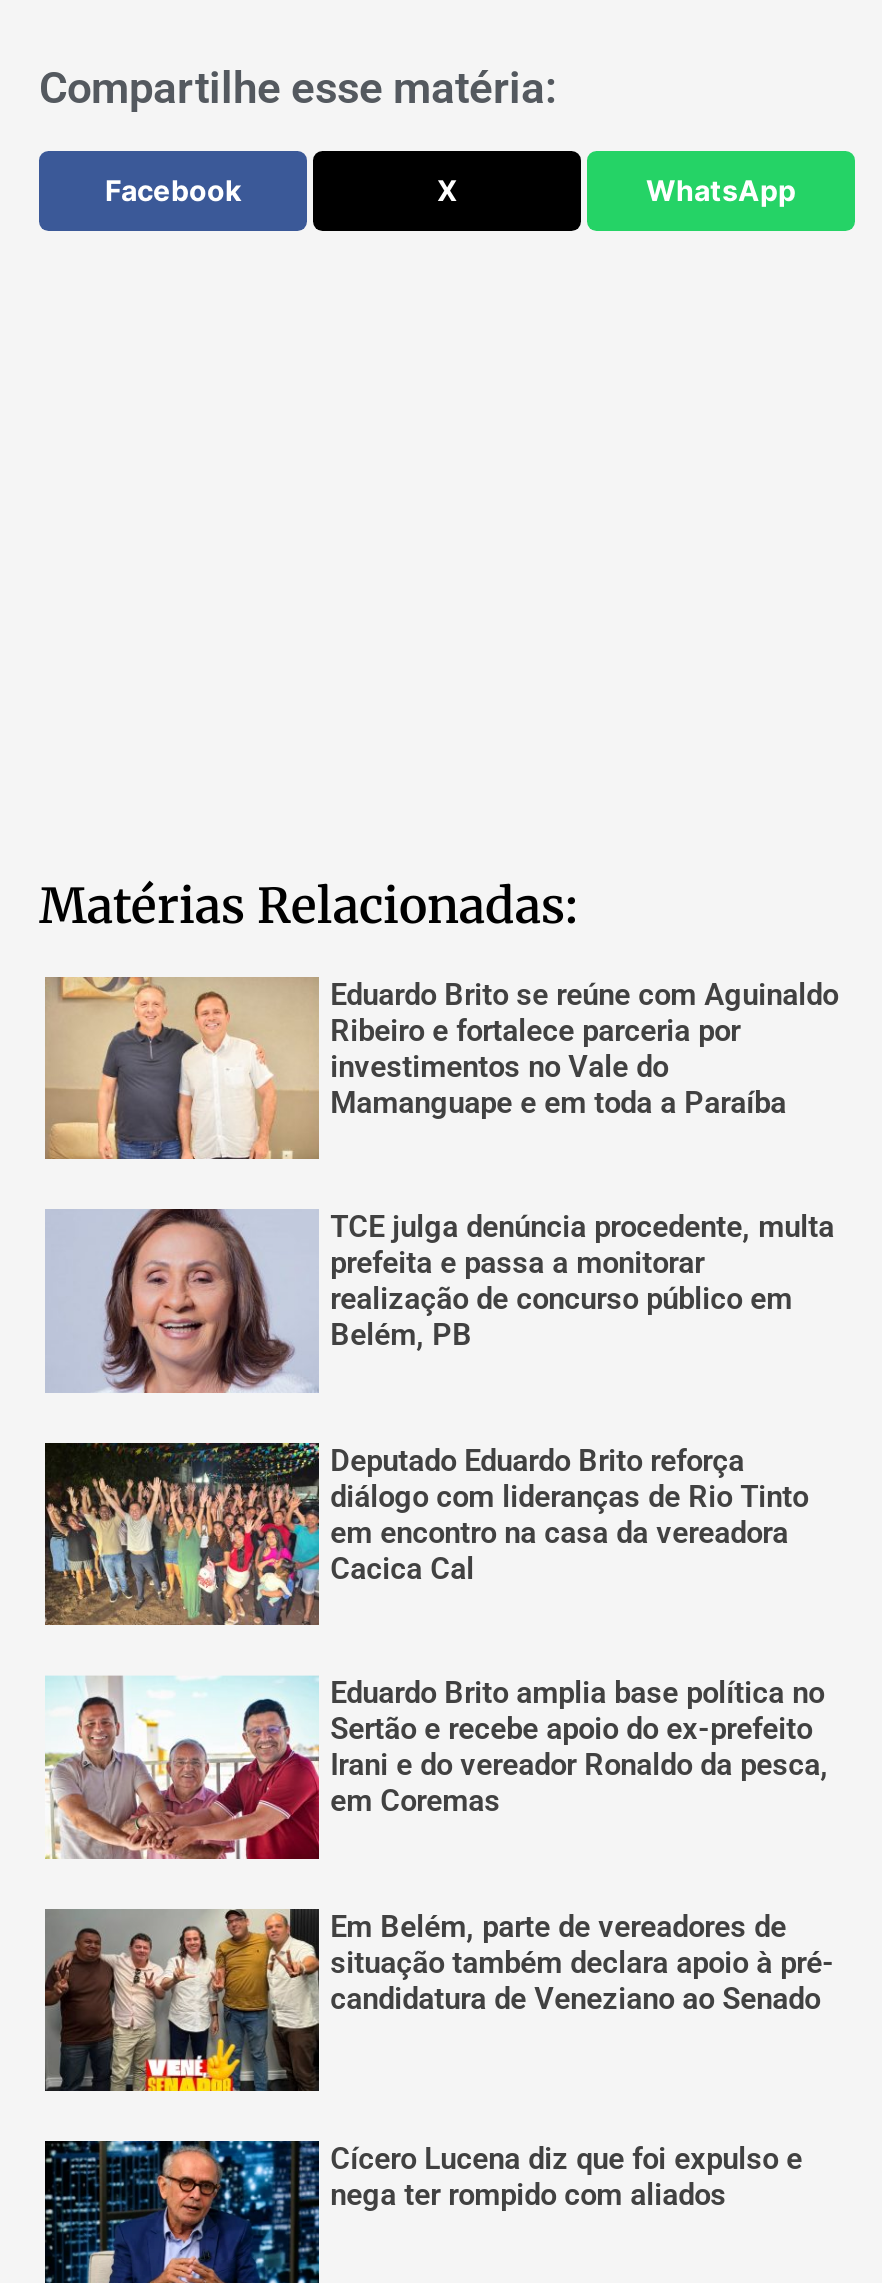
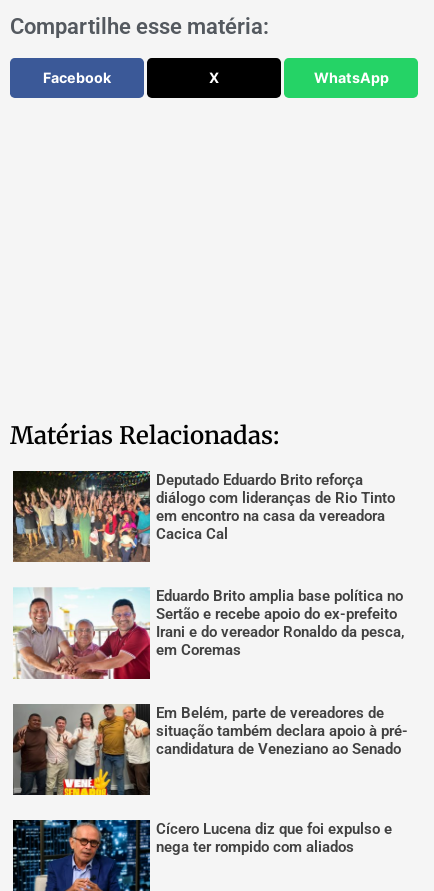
[45,975,838,1353] [image] | Eduardo Brito se reúne com Aguinaldo | Ribeiro e fortalece parceria por | investimentos no Vale do | Mamanguape e em toda a Paraíba | TCE julga denúncia procedente, multa | prefeita e passa a monitorar | realização de concurso público em | Belém, PB -> none
[45,1207,319,1393] [image] -> none

